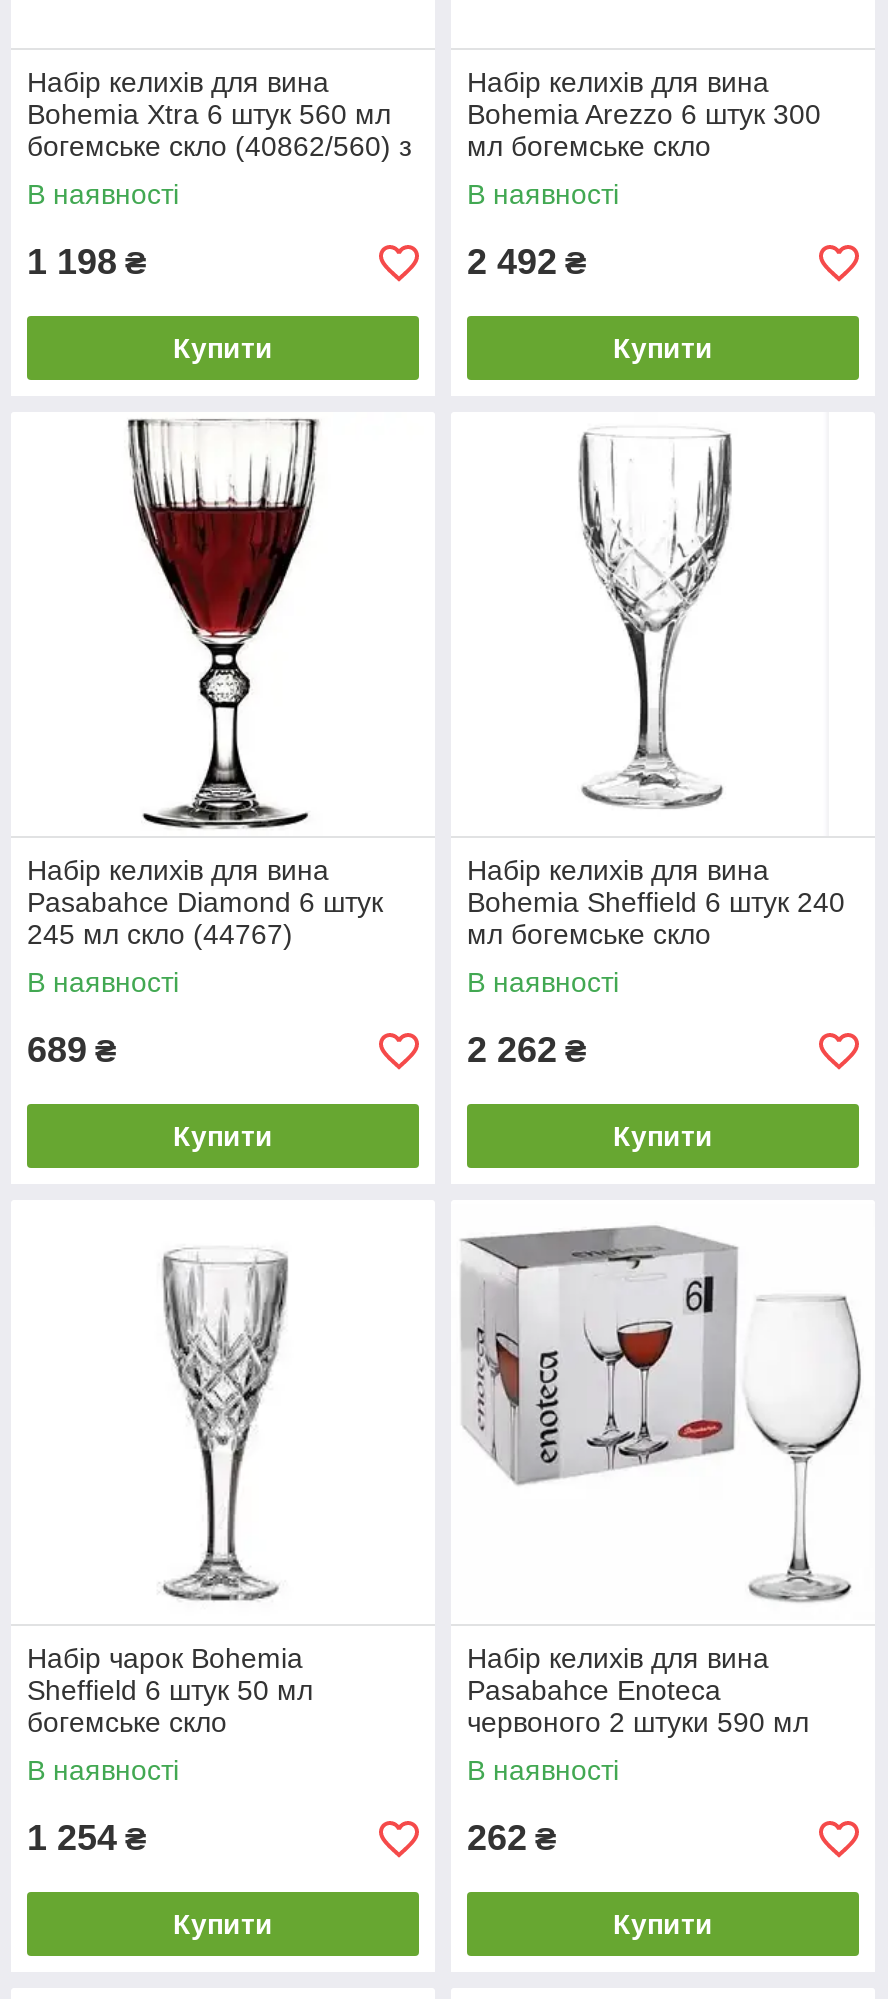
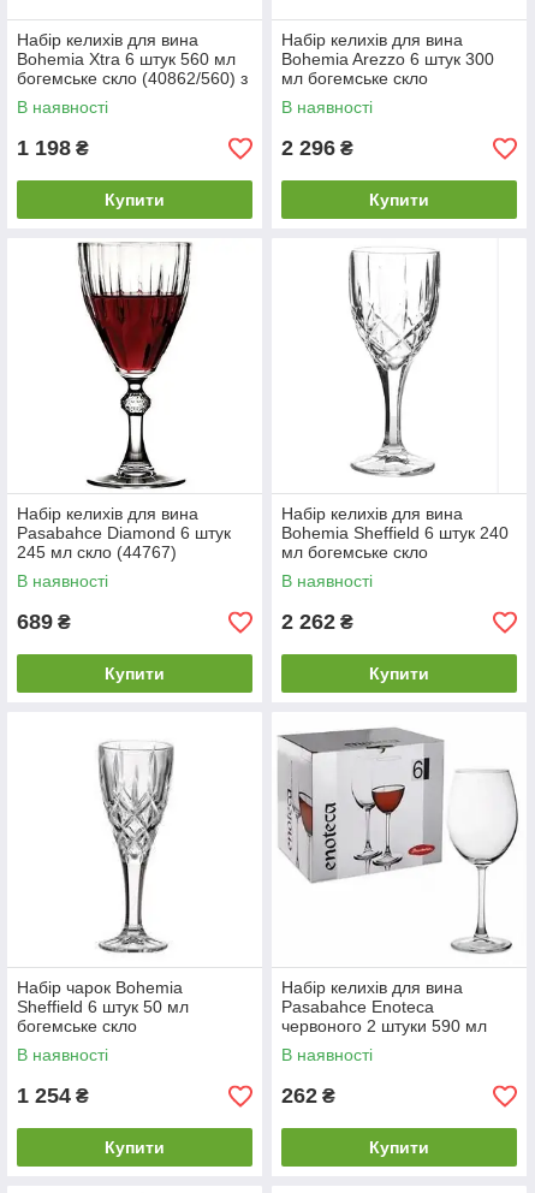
[467,242,587,282] 2 492 ₴ -> [281,136,353,160] 2 296 ₴

